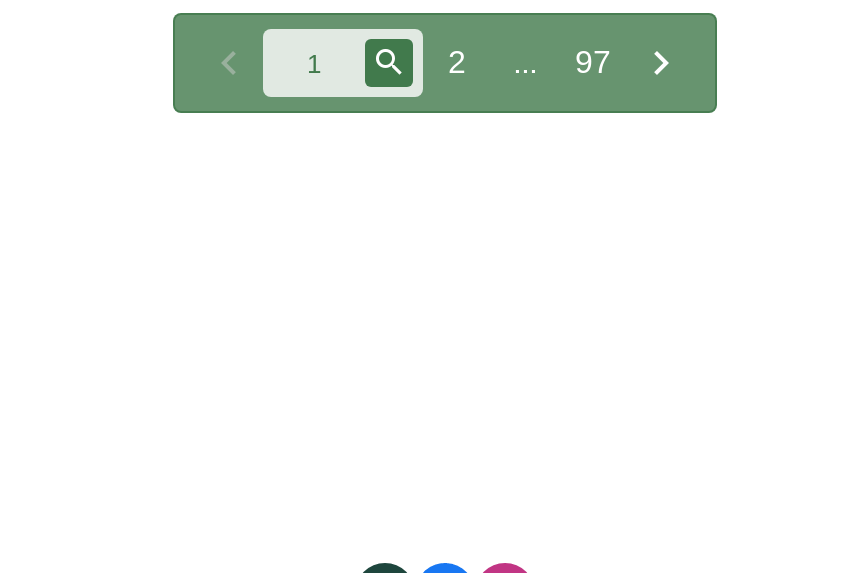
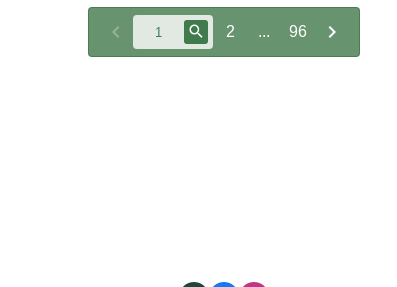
[575,45,611,79] 97 -> [289,23,307,40] 96

